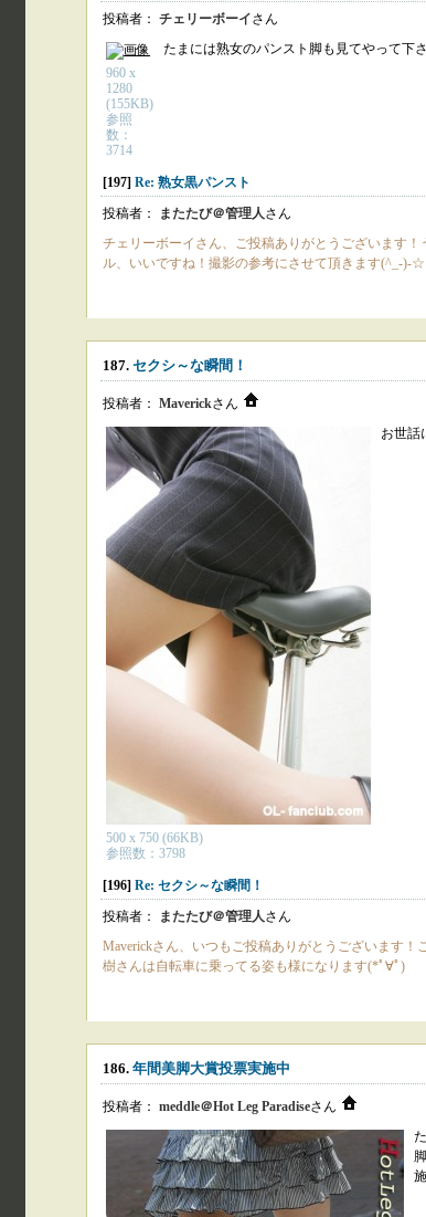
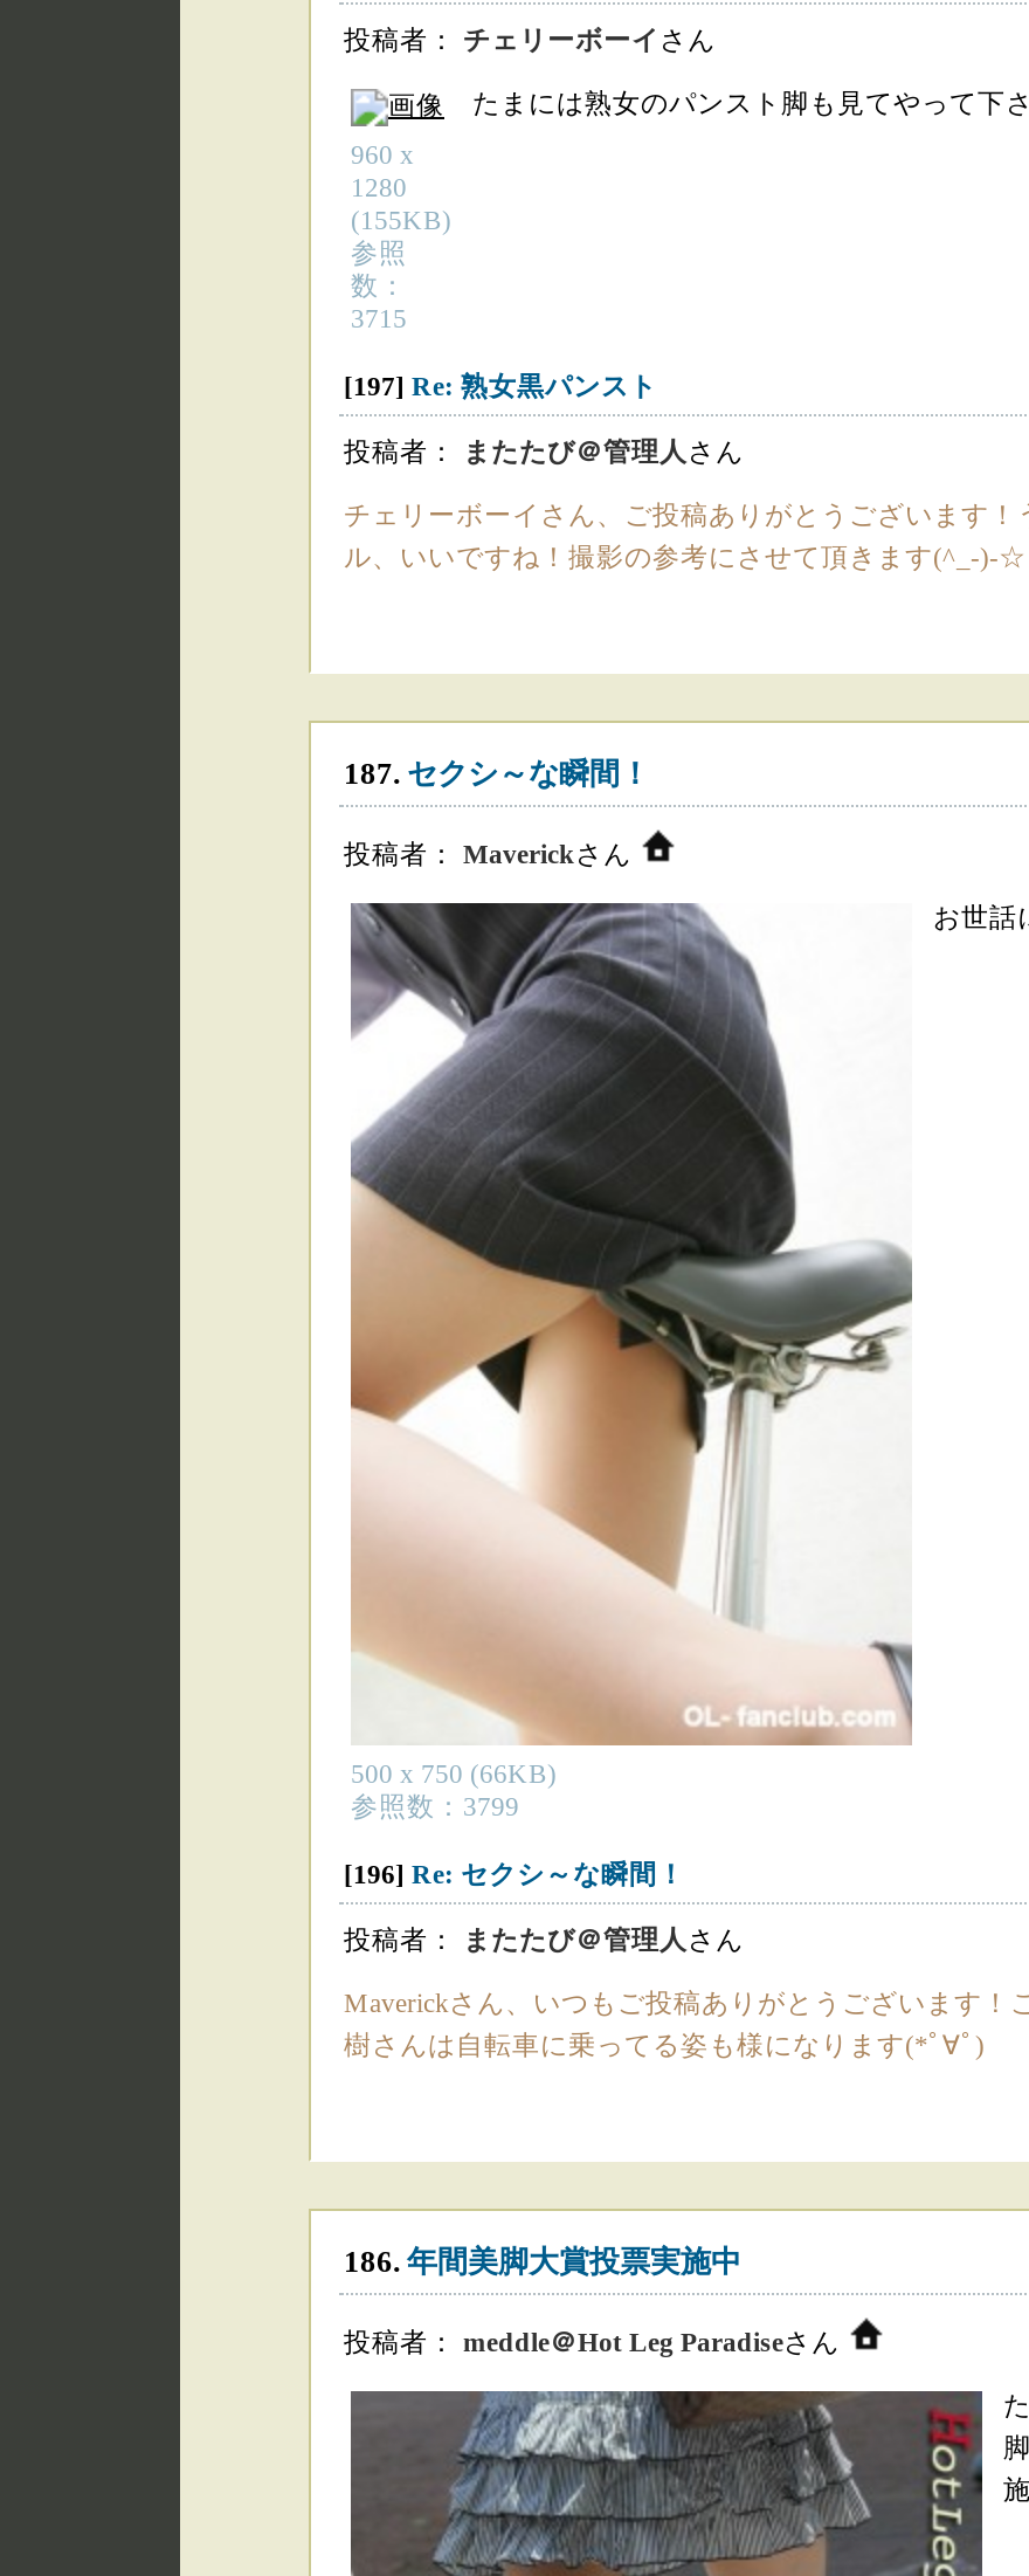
[106,144,132,157] 3714 -> [351,304,407,332] 3715
[106,847,185,860] 参照数：3798 -> [351,1792,519,1820] 参照数：3799

